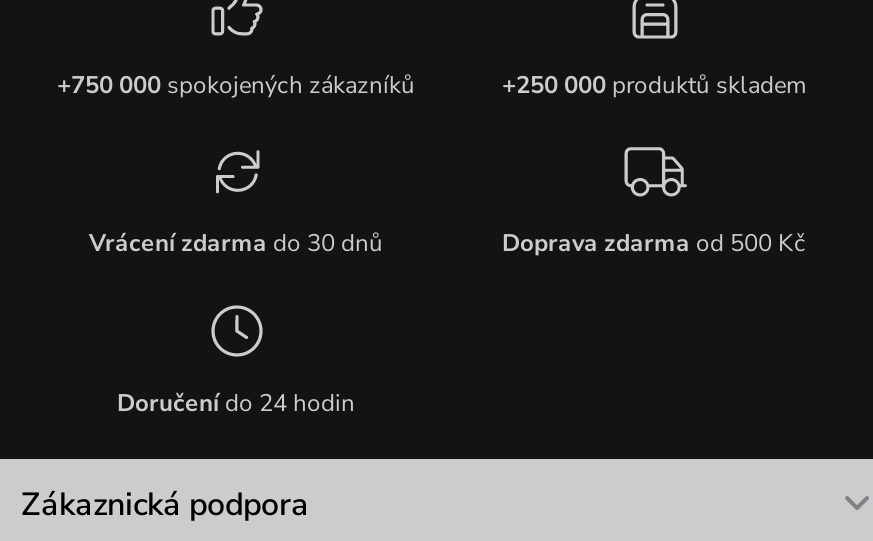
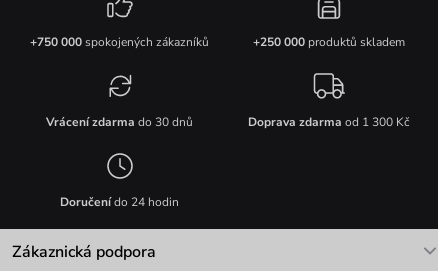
[502,227,806,259] Doprava zdarma od 500 Kč -> [247,113,409,129] Doprava zdarma od 1 300 Kč

